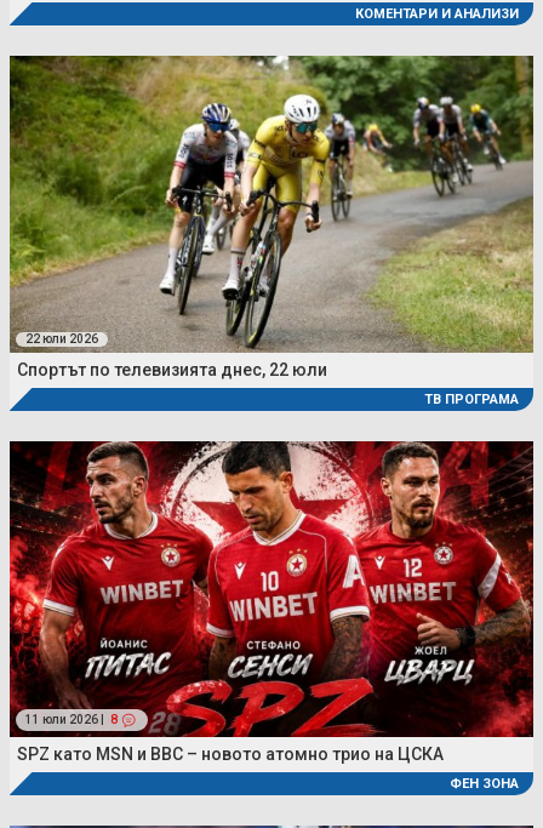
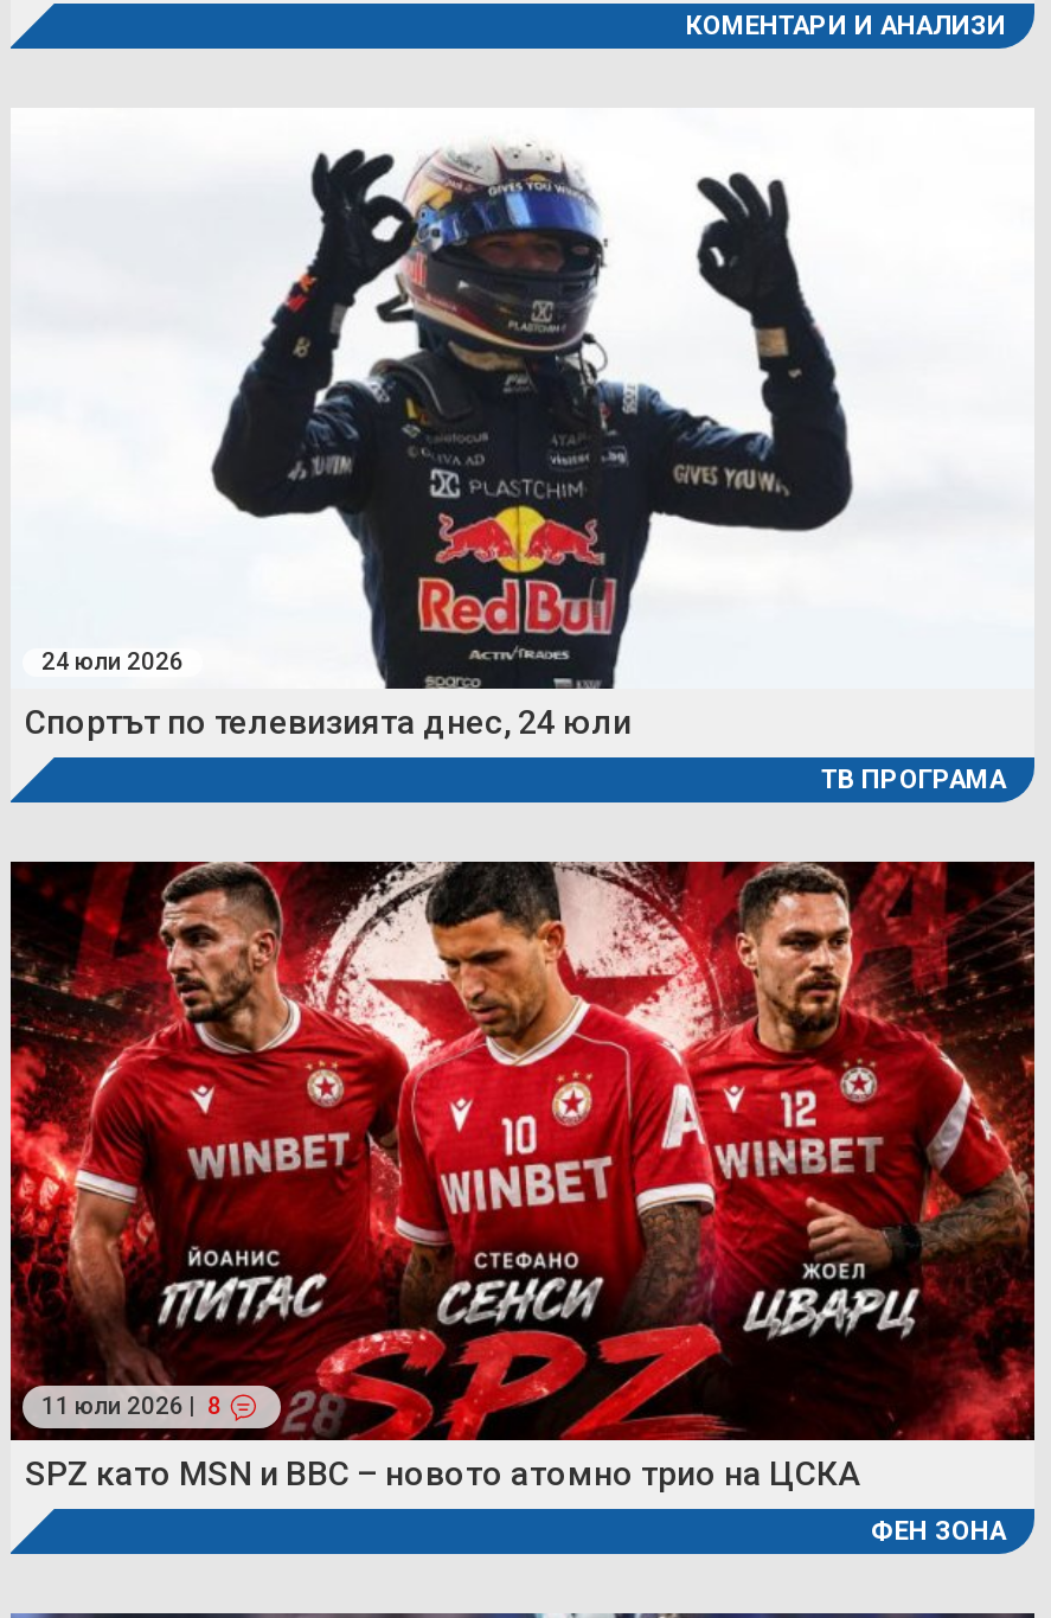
[8,55,535,354] [image] | 22 юли 2026 -> [11,108,1034,689] [image] | 24 юли 2026
[17,360,327,379] Спортът по телевизията днес, 22 юли -> [25,703,632,741] Спортът по телевизията днес, 24 юли

